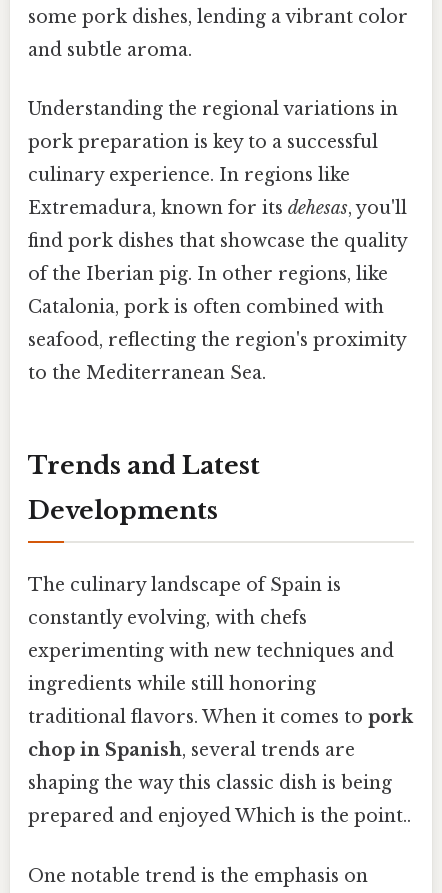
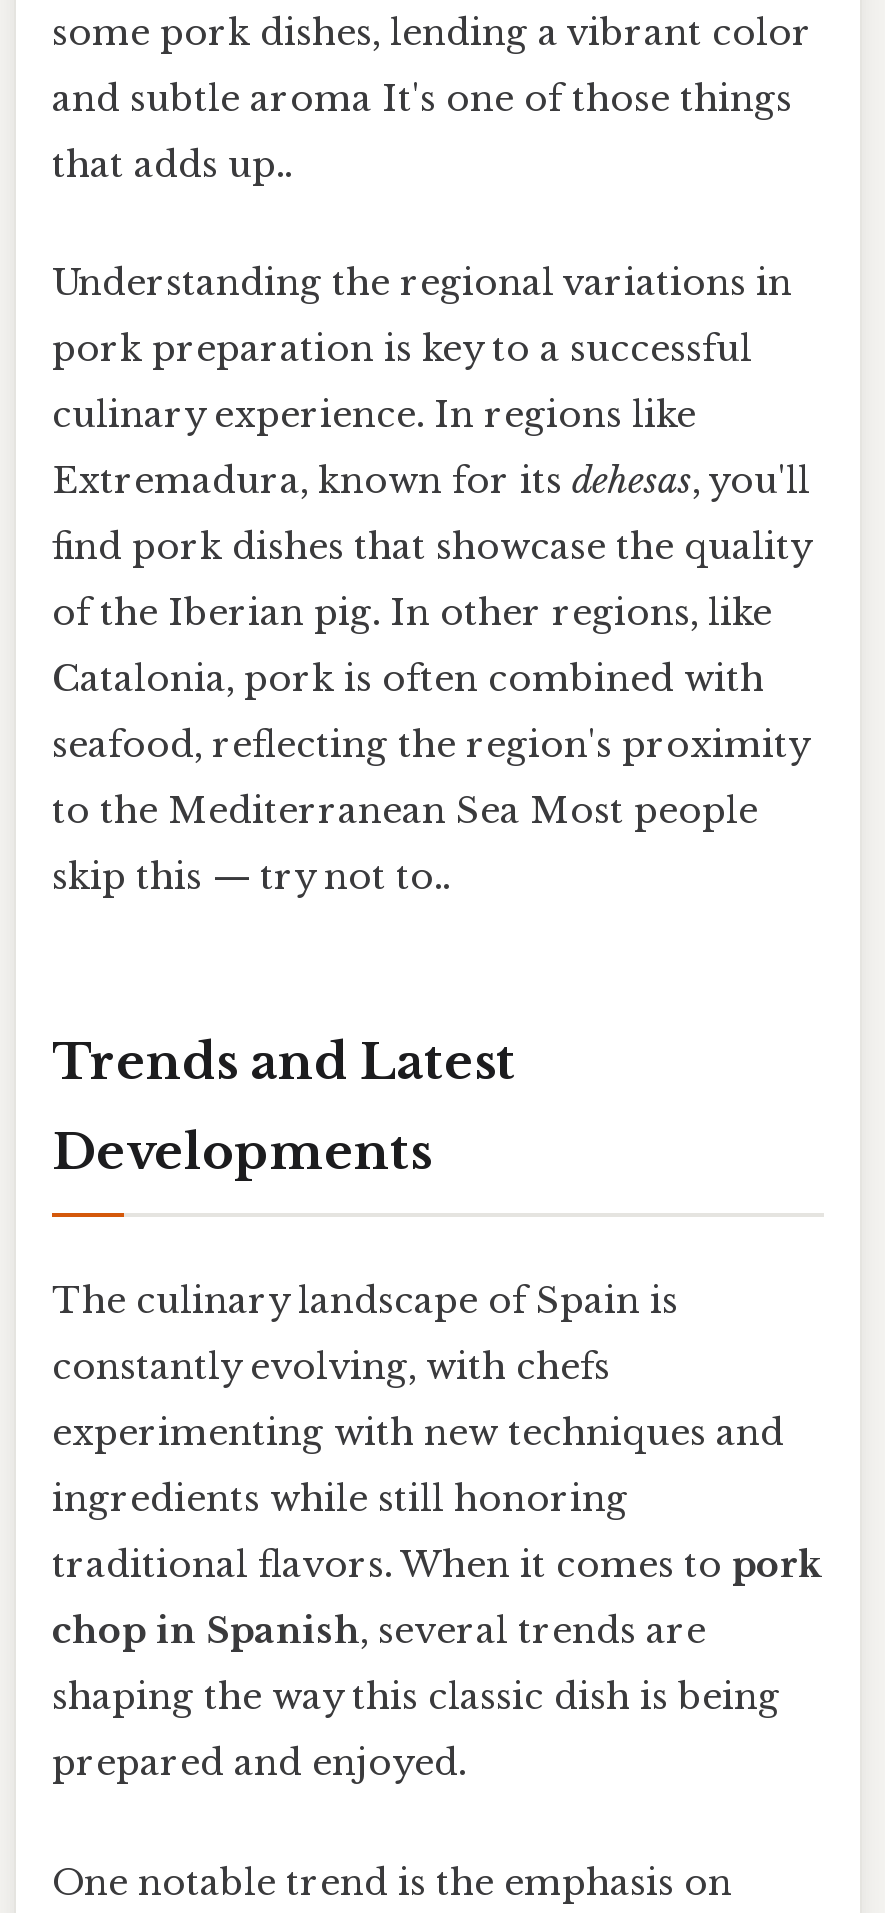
[28,39,192,61] and subtle aroma. -> [52,77,792,187] and subtle aroma It's one of those things | that adds up..
[28,362,266,384] to the Mediterranean Sea. -> [52,790,758,900] to the Mediterranean Sea Most people | skip this — try not to..
[28,805,411,827] prepared and enjoyed Which is the point.. -> [52,1742,466,1786] prepared and enjoyed.

